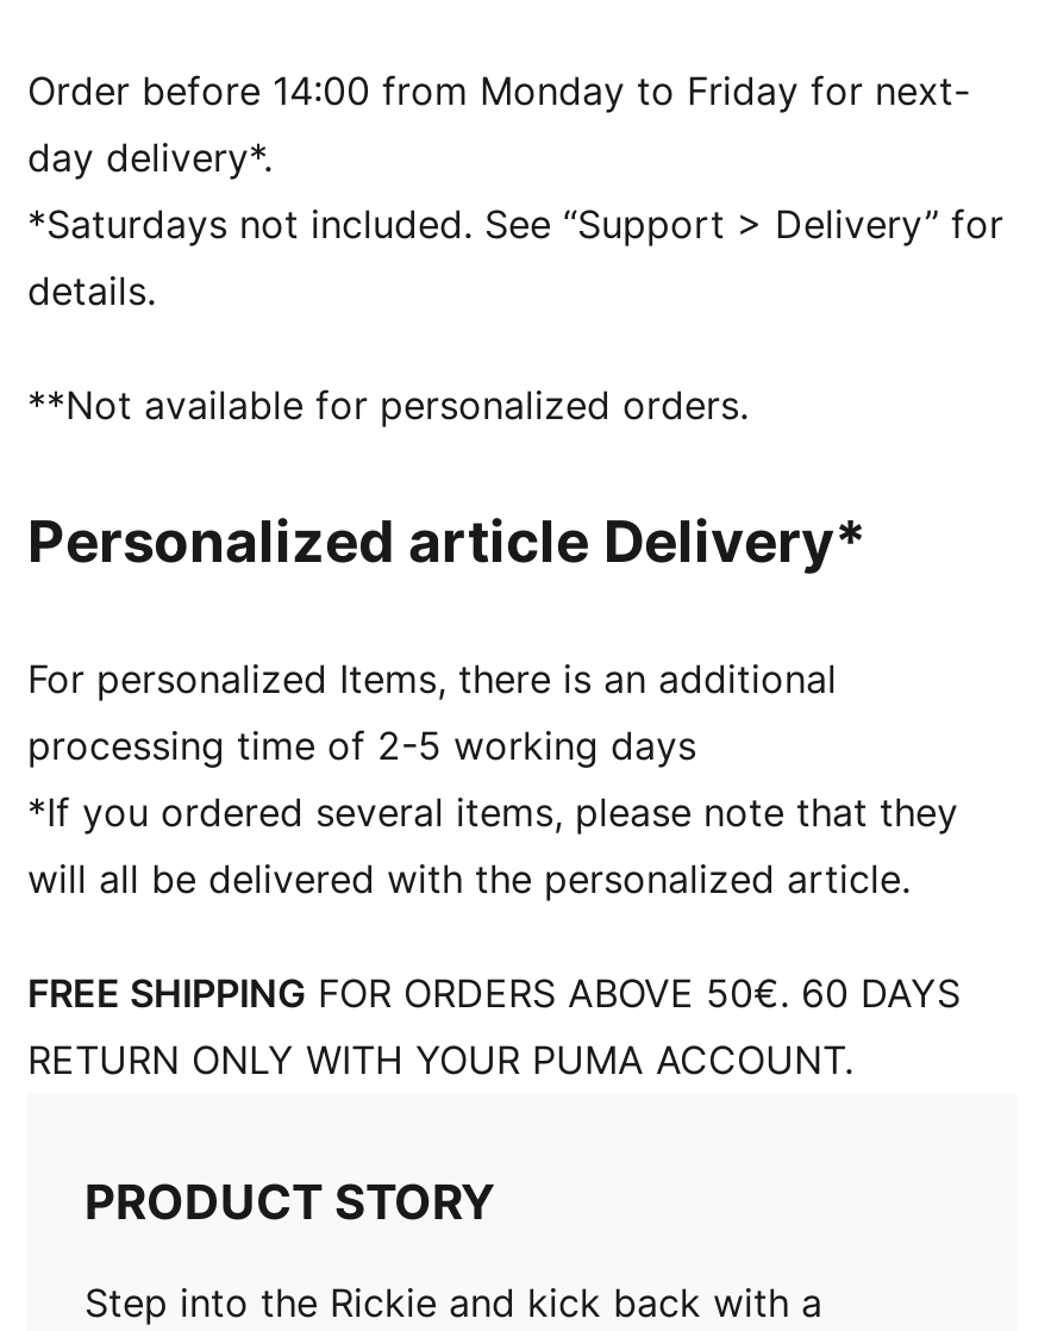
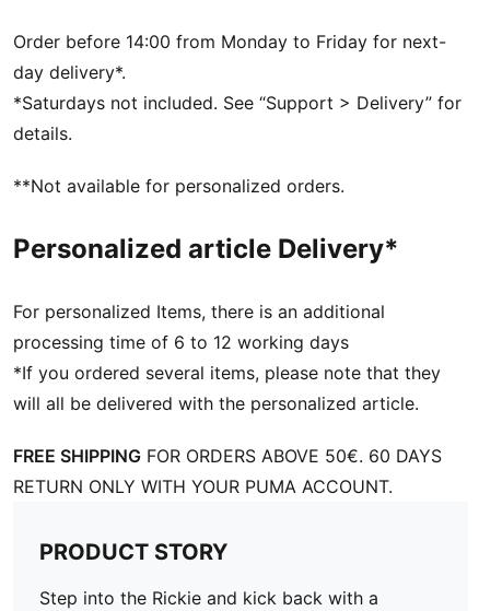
[27,721,696,769] processing time of 2-5 working days -> [13,331,349,353] processing time of 6 to 12 working days

